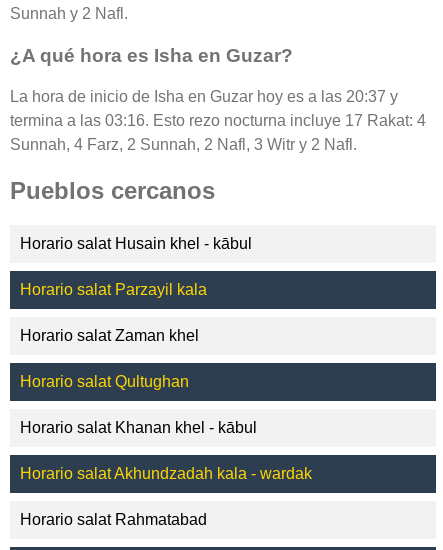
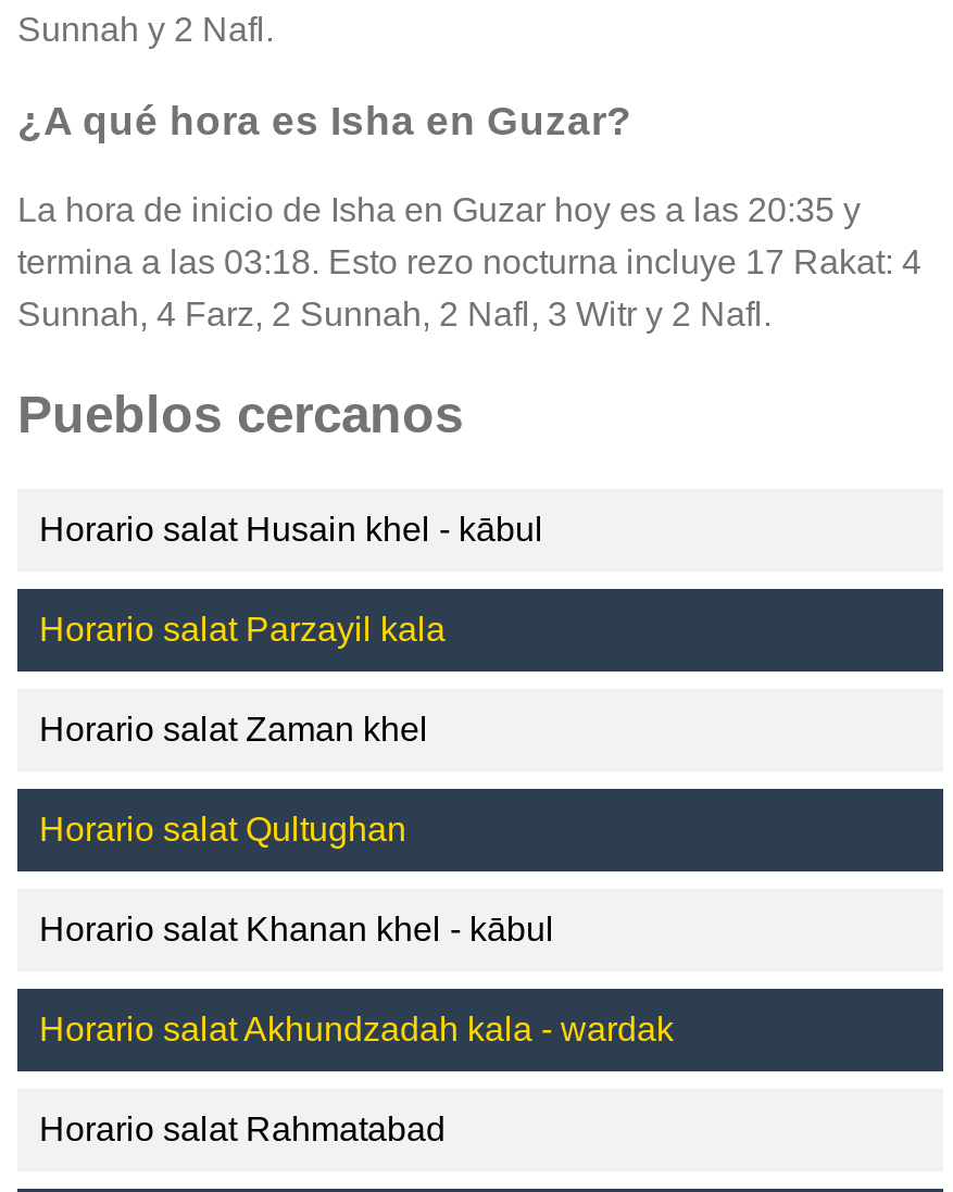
[10,88,398,105] La hora de inicio de Isha en Guzar hoy es a las 20:37 y -> [17,192,861,229] La hora de inicio de Isha en Guzar hoy es a las 20:35 y
[10,112,426,129] termina a las 03:16. Esto rezo nocturna incluye 17 Rakat: 4 -> [17,244,921,281] termina a las 03:18. Esto rezo nocturna incluye 17 Rakat: 4

